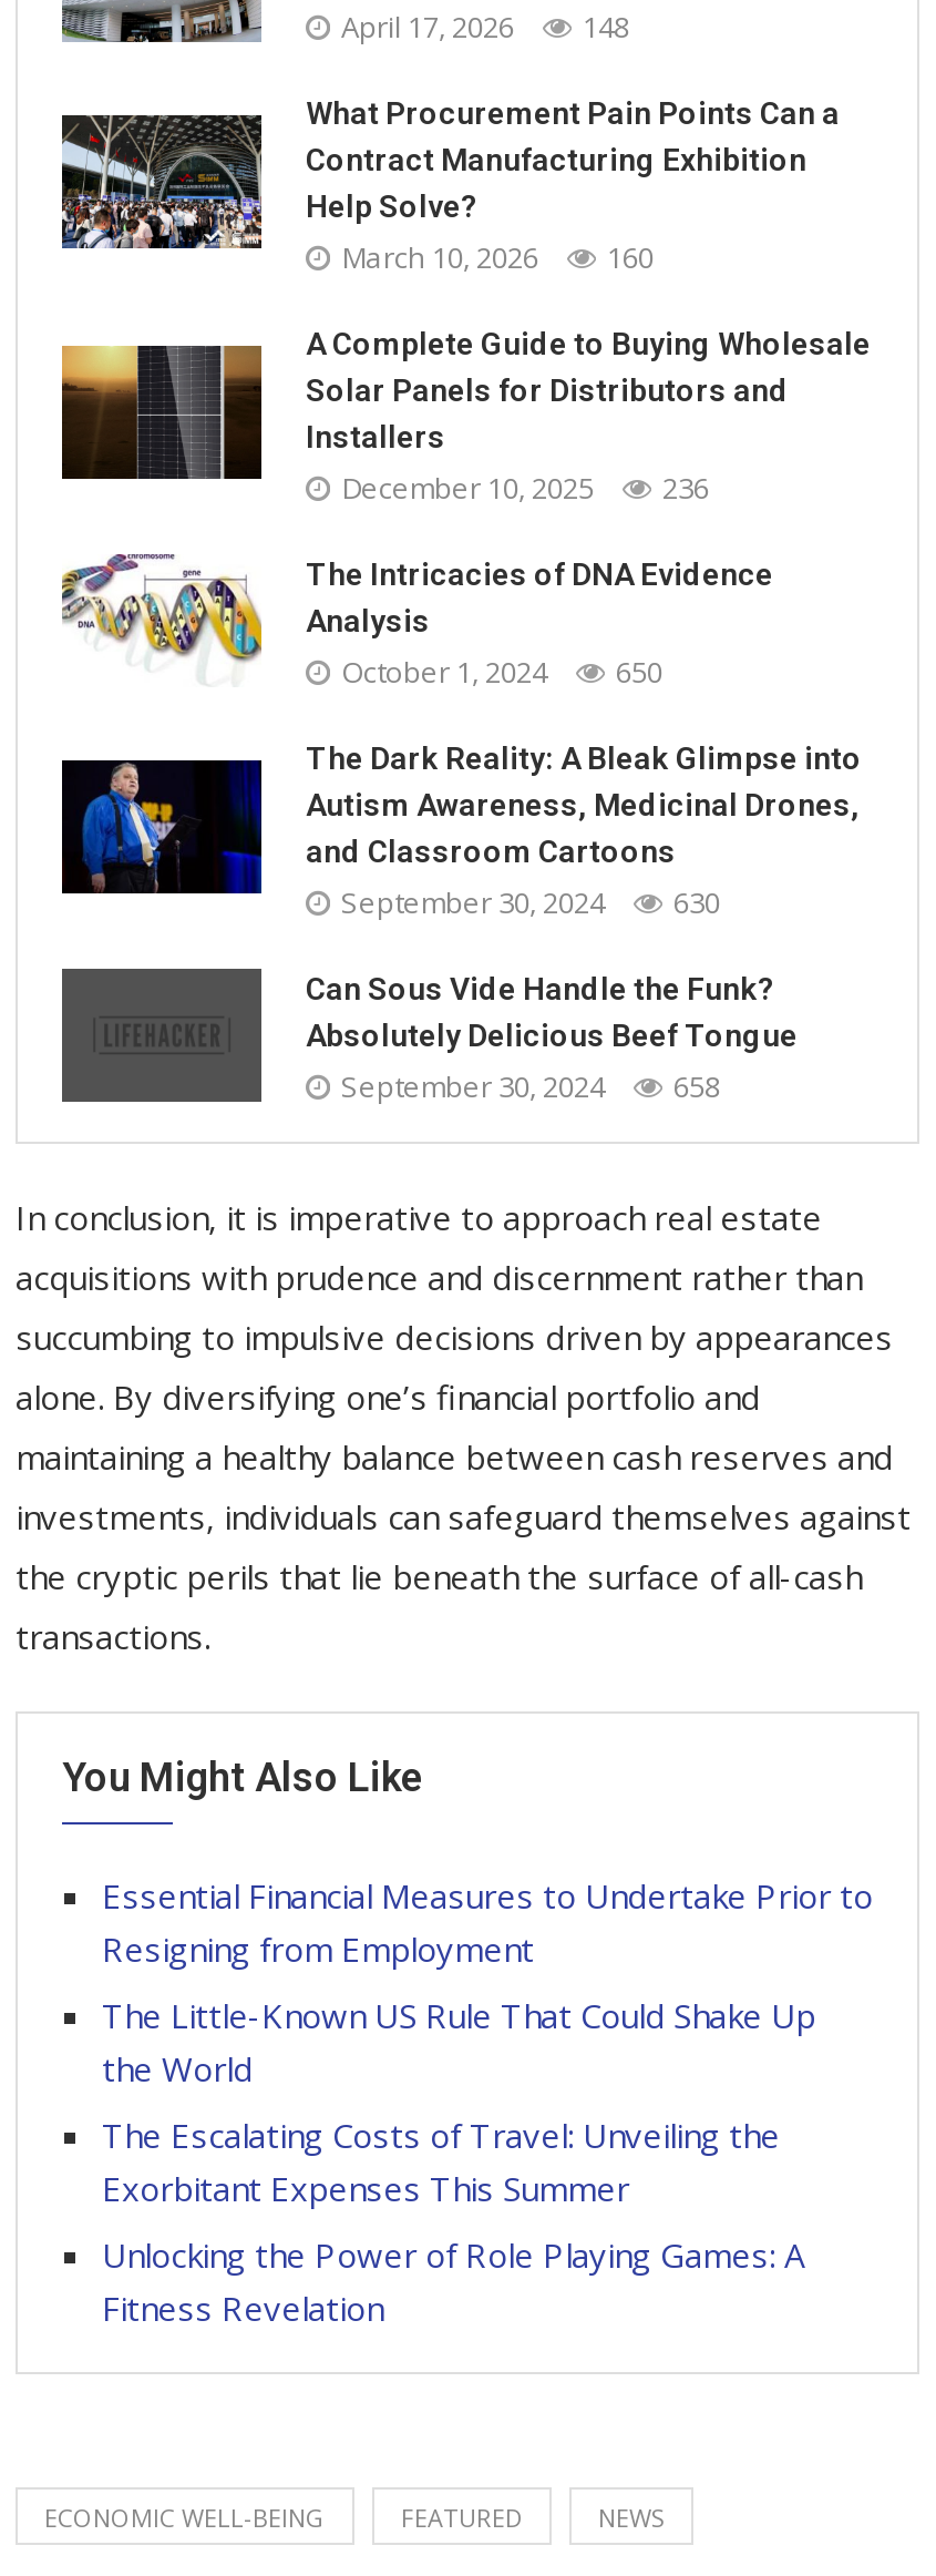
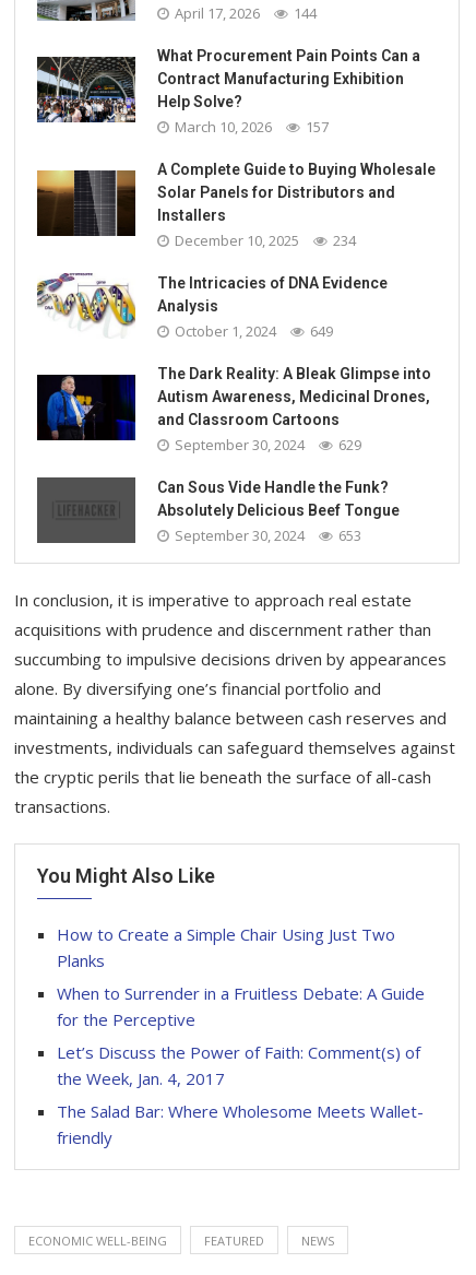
[341,8,629,47] April 17, 2026 148 -> [175,4,317,23] April 17, 2026 144
[341,238,654,278] March 10, 2026 160 -> [175,117,329,137] March 10, 2026 157
[341,469,709,509] December 10, 2025 236 -> [175,231,356,251] December 10, 2025 234
[341,653,662,693] October 1, 2024 650 -> [175,322,333,341] October 1, 2024 649
[341,883,720,923] September 30, 2024 630 -> [175,435,361,455] September 30, 2024 629
[341,1067,720,1107] September 30, 2024 658 -> [175,526,361,546] September 30, 2024 653
[102,1874,873,1972] Essential Financial Measures to Undertake Prior to | Resigning from Employment -> [57,924,395,972] How to Create a Simple Chair Using Just Two | Planks
[102,1994,815,2091] The Little-Known US Rule That Could Shake Up | the World -> [57,983,425,1031] When to Surrender in a Fruitless Debate: A Guide | for the Perceptive
[102,2114,780,2211] The Escalating Costs of Travel: Unveiling the | Exorbitant Expenses This Summer -> [57,1042,420,1090] Let’s Discuss the Power of Faith: Comment(s) of | the Week, Jan. 4, 2017
[102,2233,804,2331] Unlocking the Power of Role Playing Games: A | Fitness Revelation -> [57,1101,424,1149] The Salad Bar: Where Wholesome Meets Wallet- | friendly

